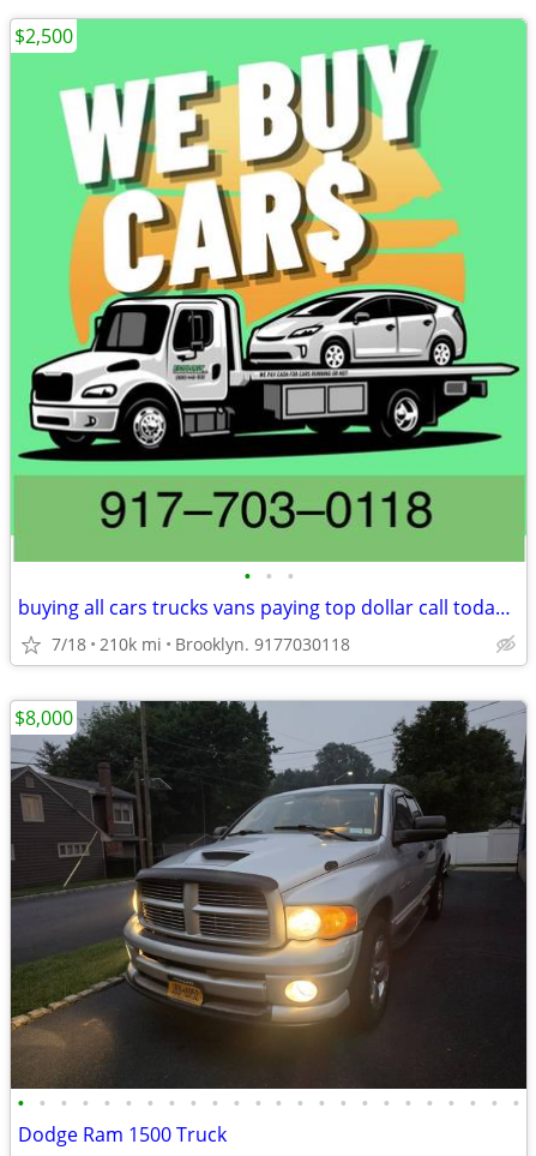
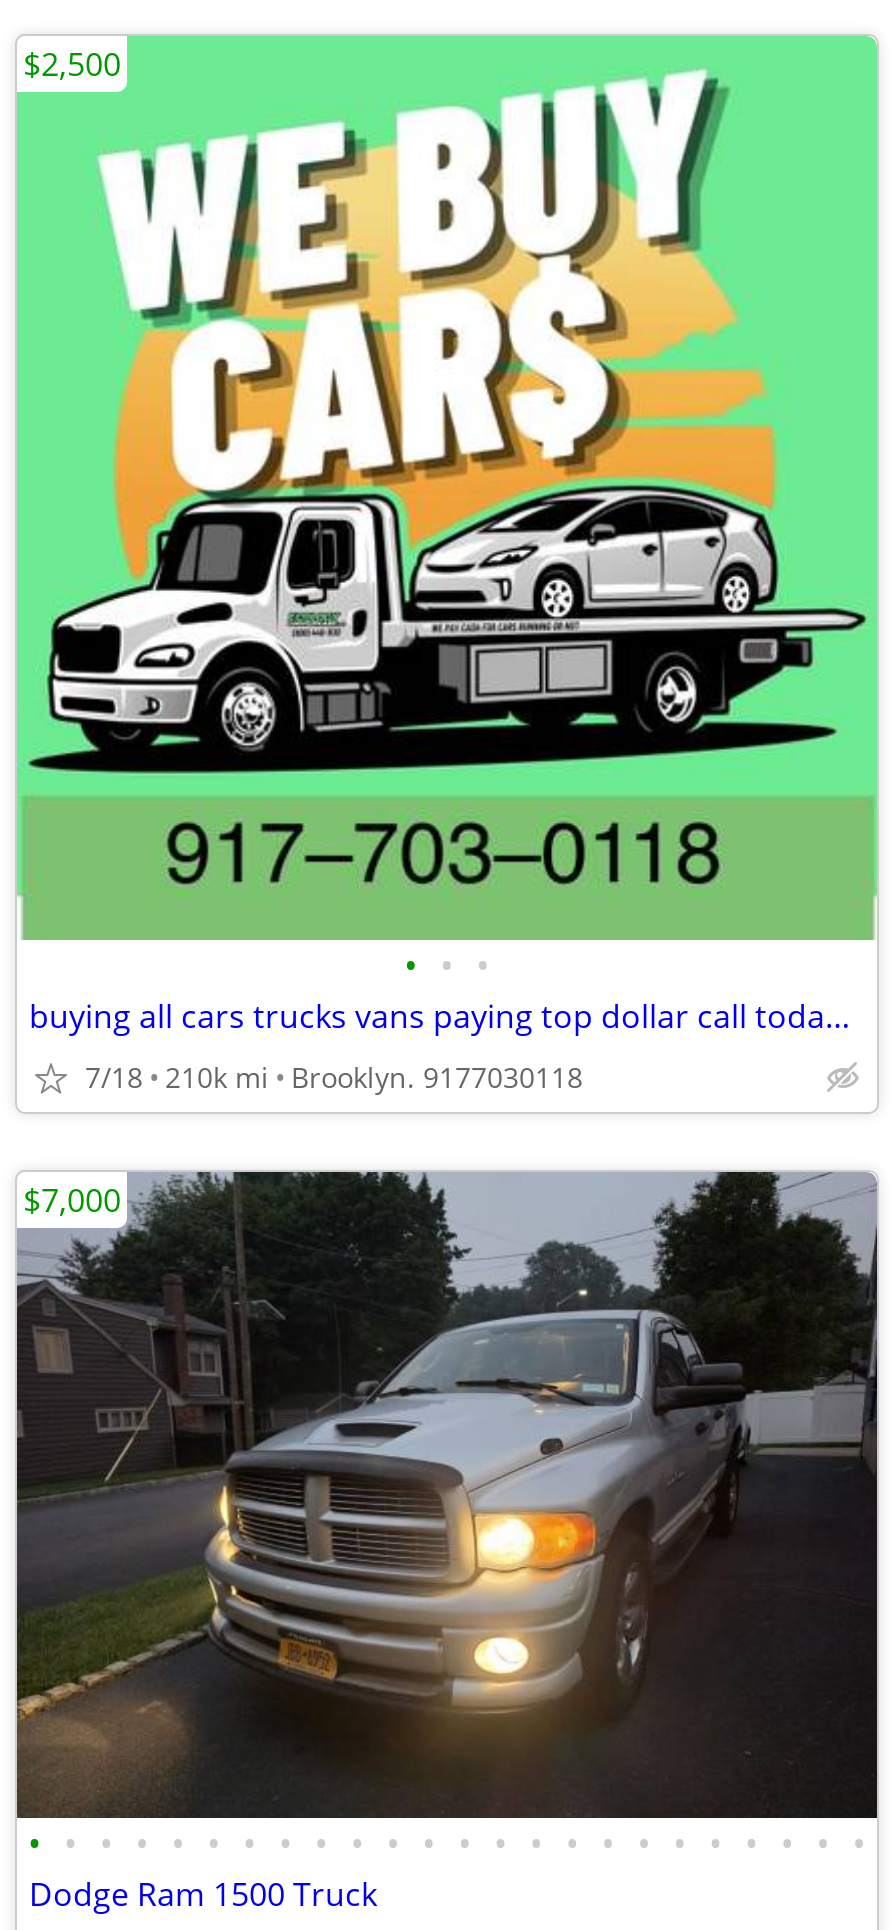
[14,705,73,731] $8,000 -> [23,1178,121,1222] $7,000

